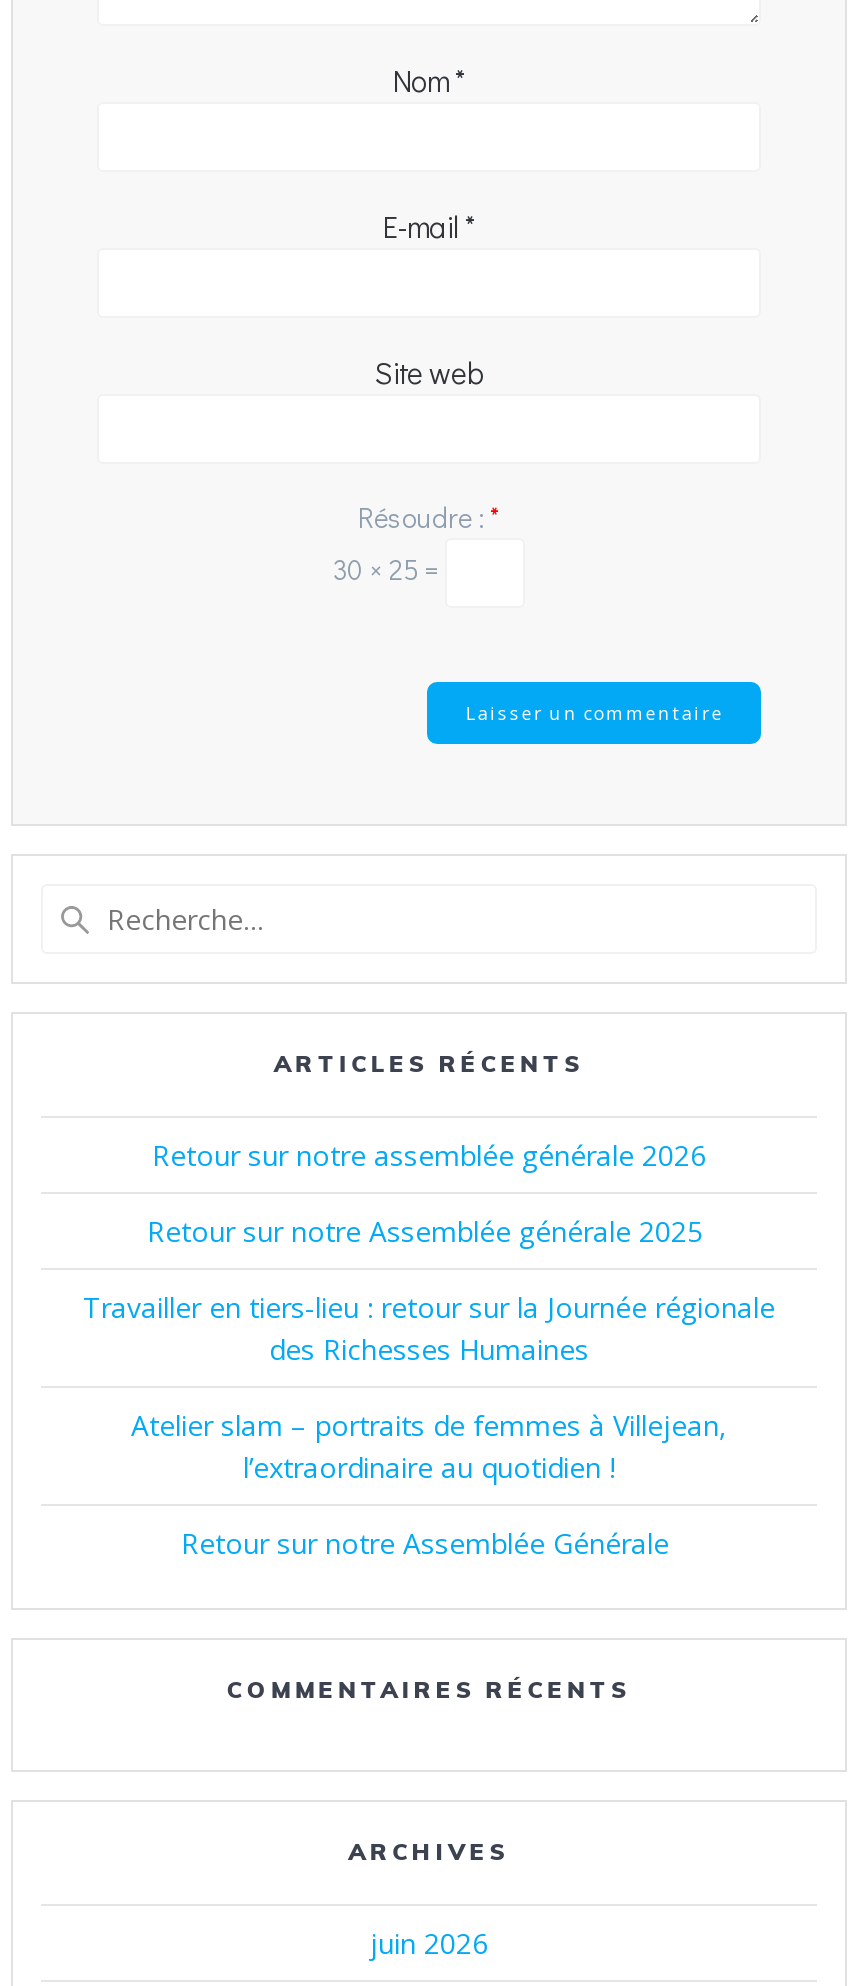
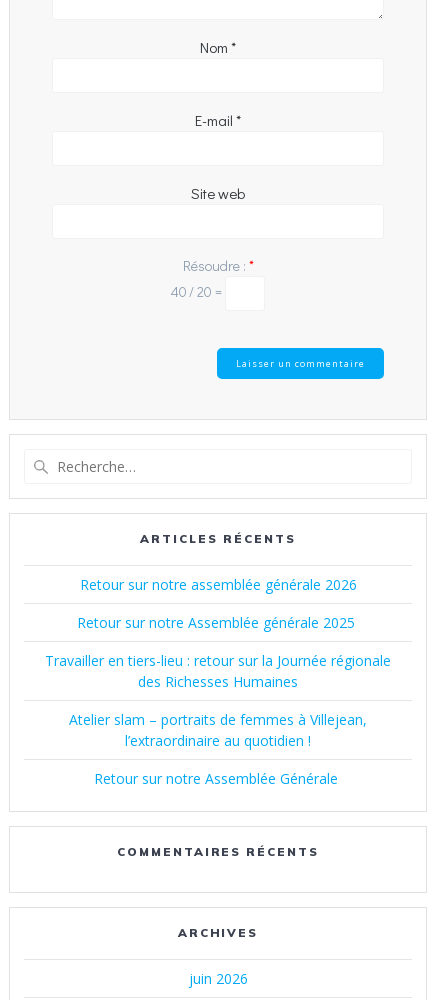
[333,549,445,587] 30 × 25 = -> [171,281,225,300] 40 ⁄ 20 =

